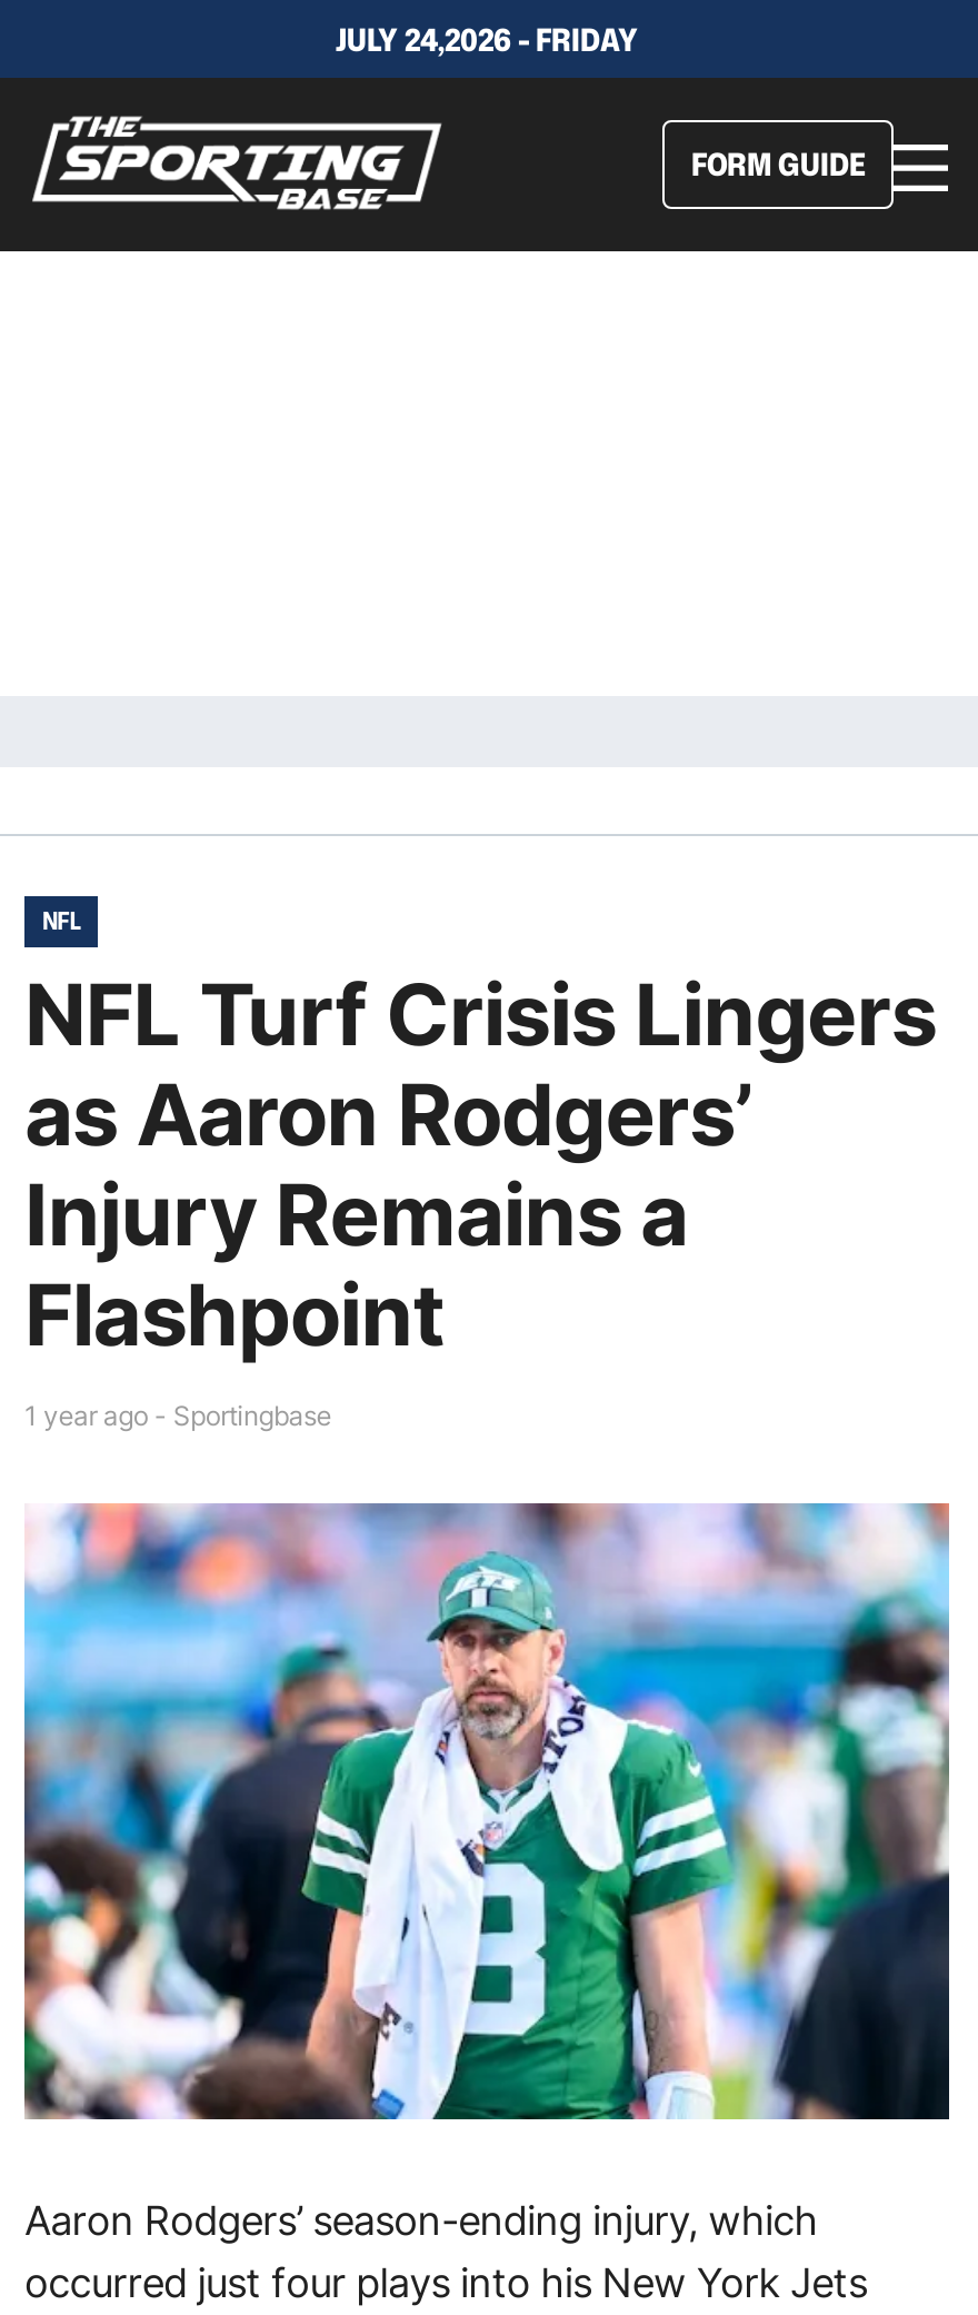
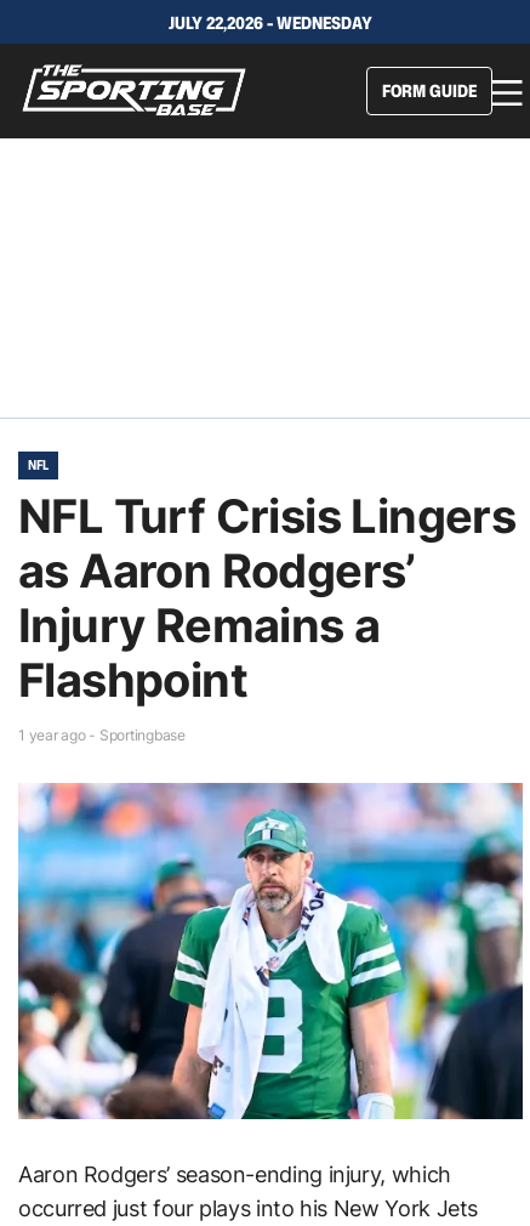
[336,18,638,60] JULY 24,2026 - FRIDAY -> [169,11,372,34] JULY 22,2026 - WEDNESDAY

